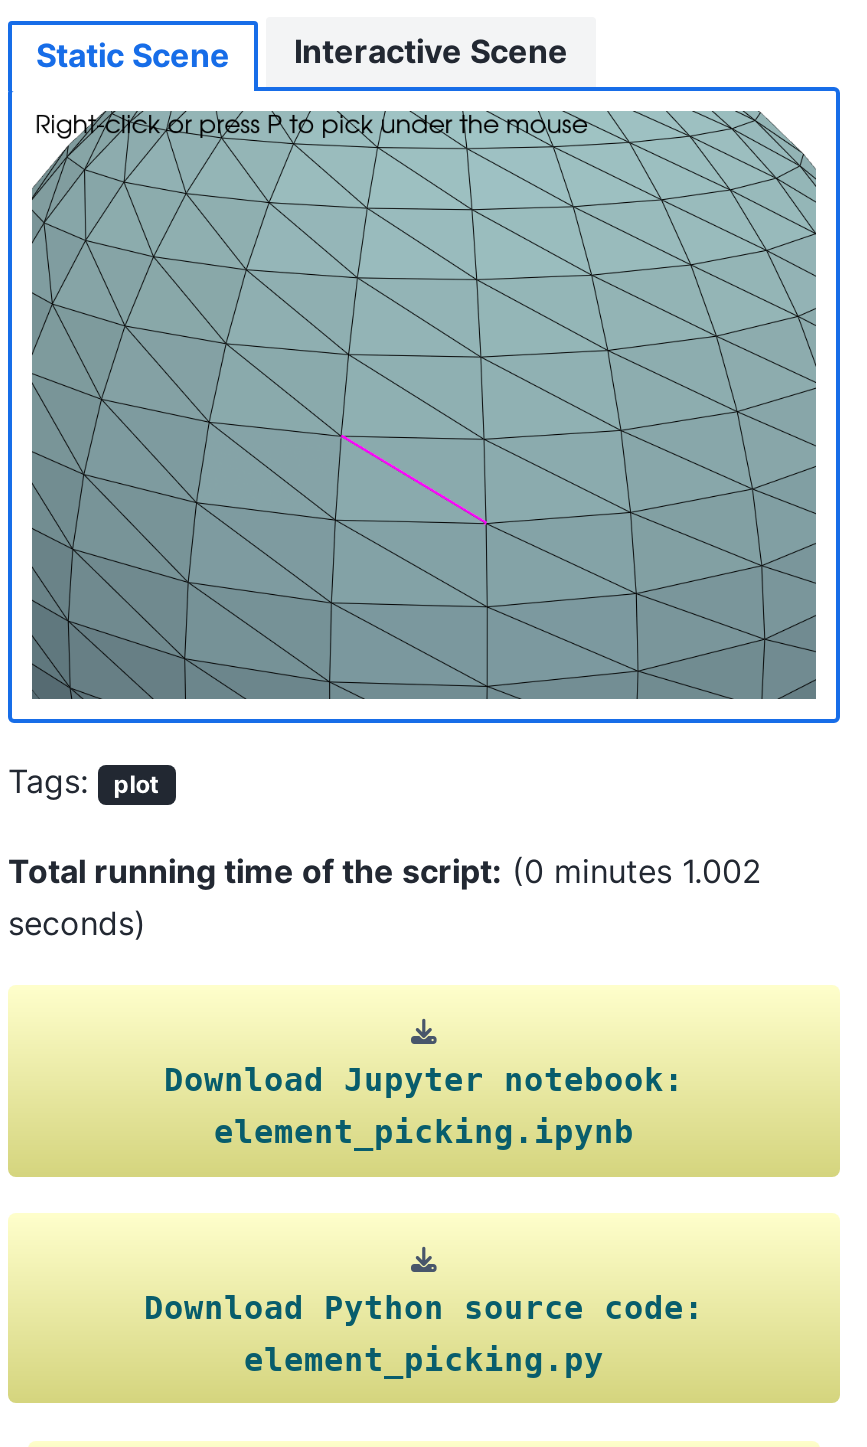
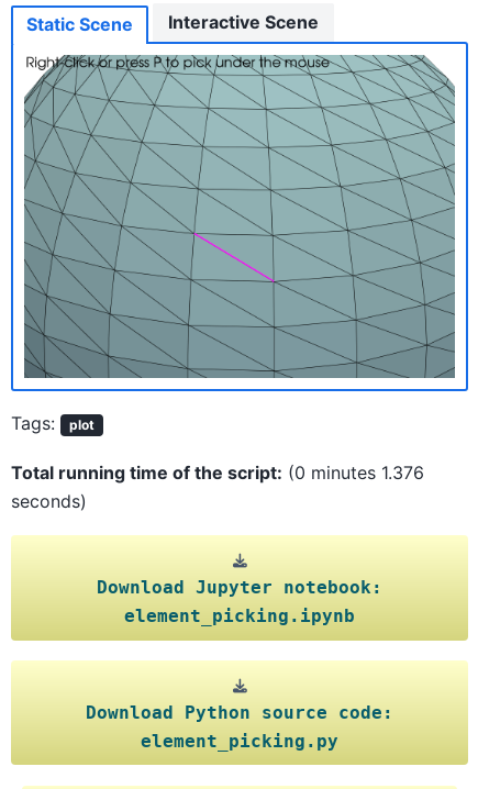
[8,850,762,890] Total running time of the script: (0 minutes 1.002 -> [11,461,424,483] Total running time of the script: (0 minutes 1.376

